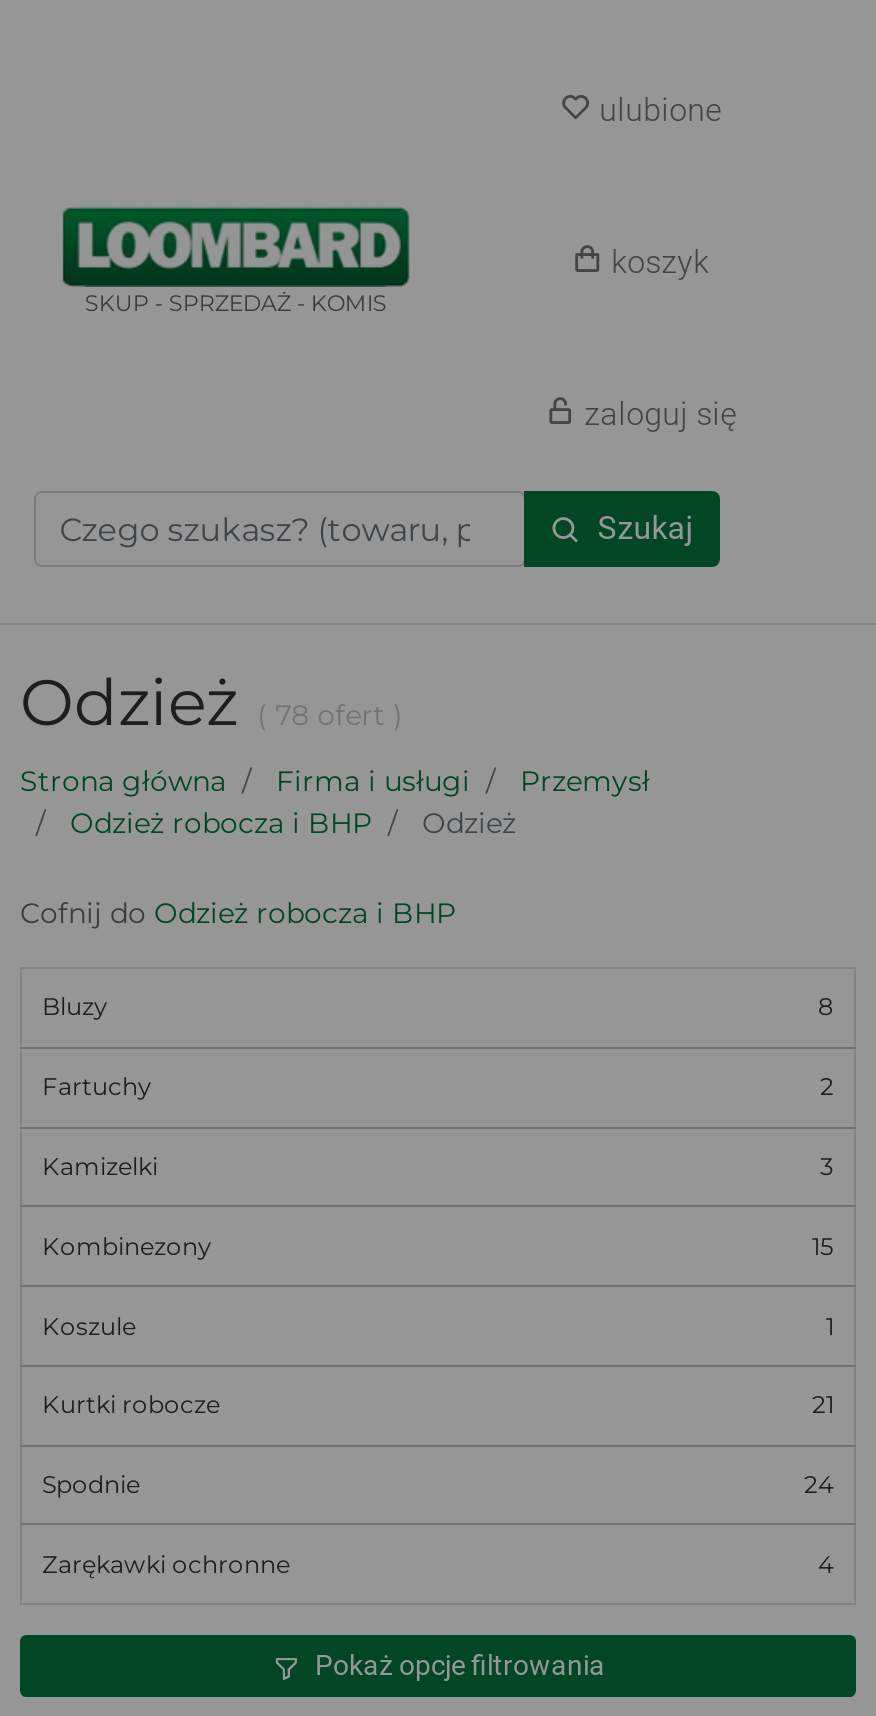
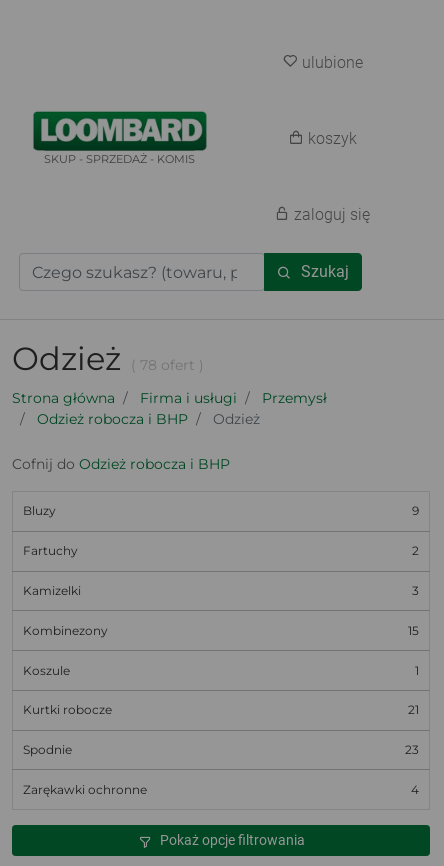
[818,992,834,1022] 8 -> [412,503,419,518] 9
[804,1469,834,1499] 24 -> [405,742,419,757] 23

